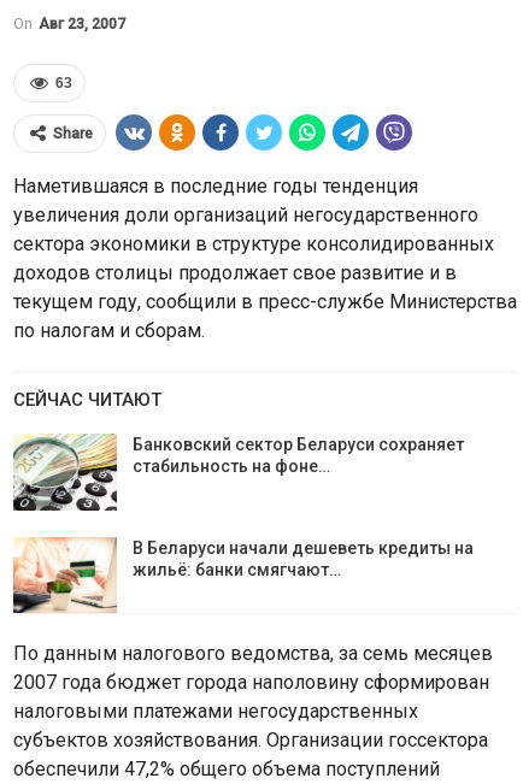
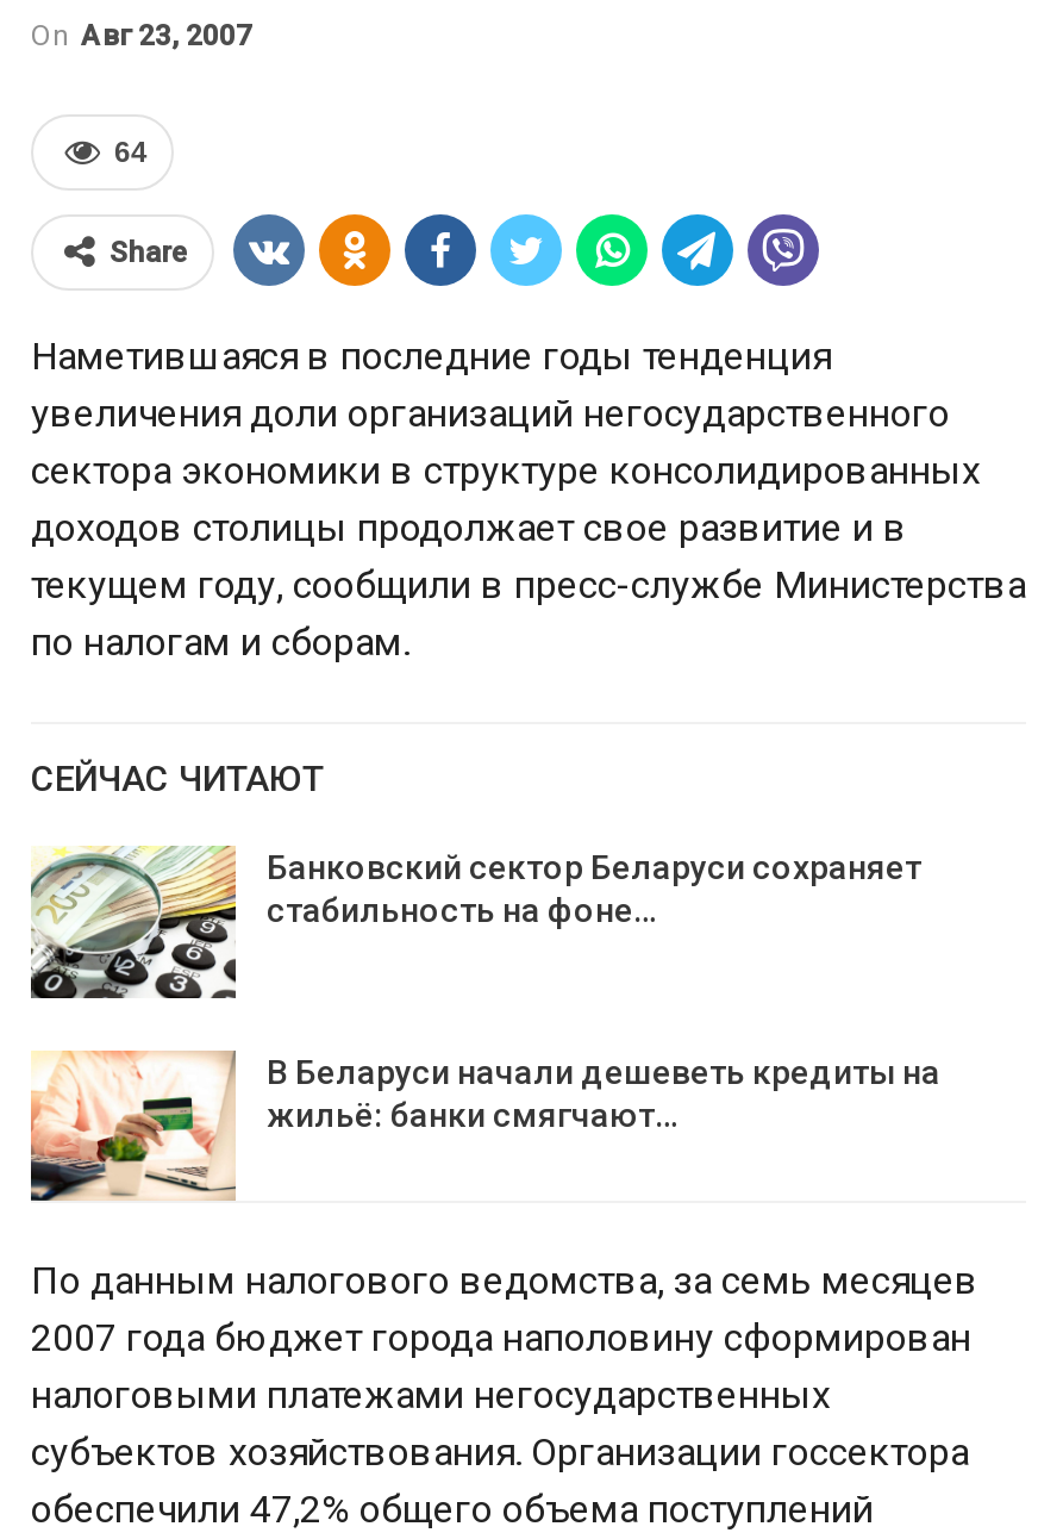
[55,75,72,92] 63 -> [114,136,148,169] 64

